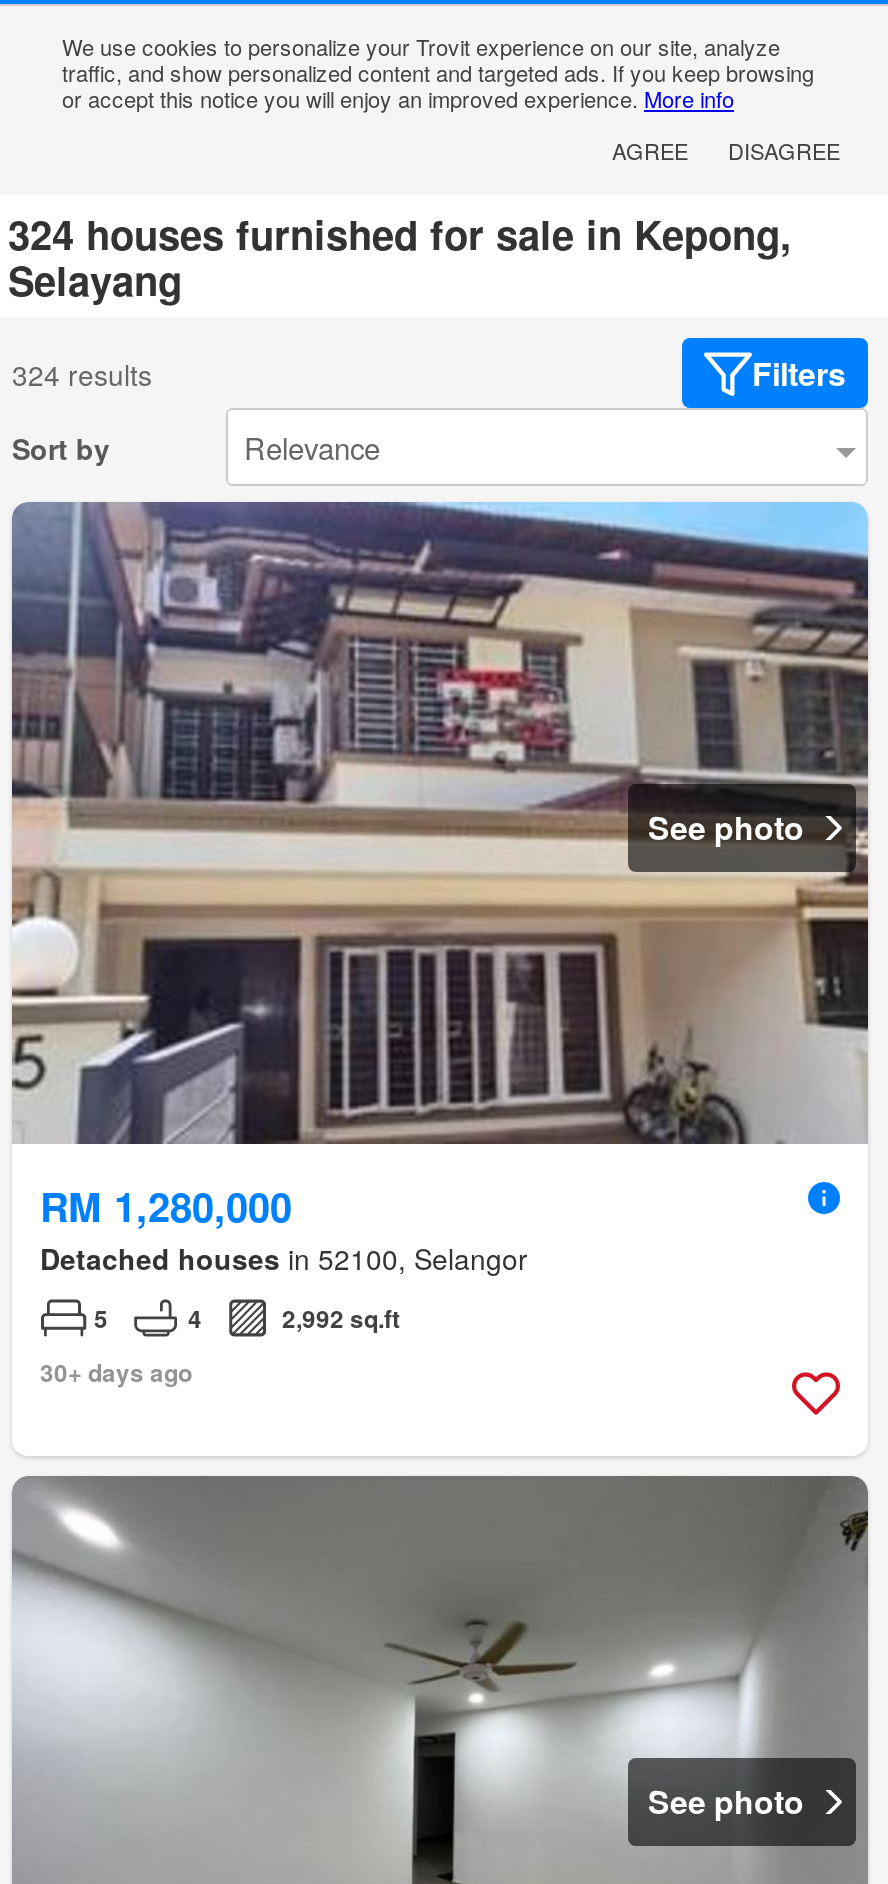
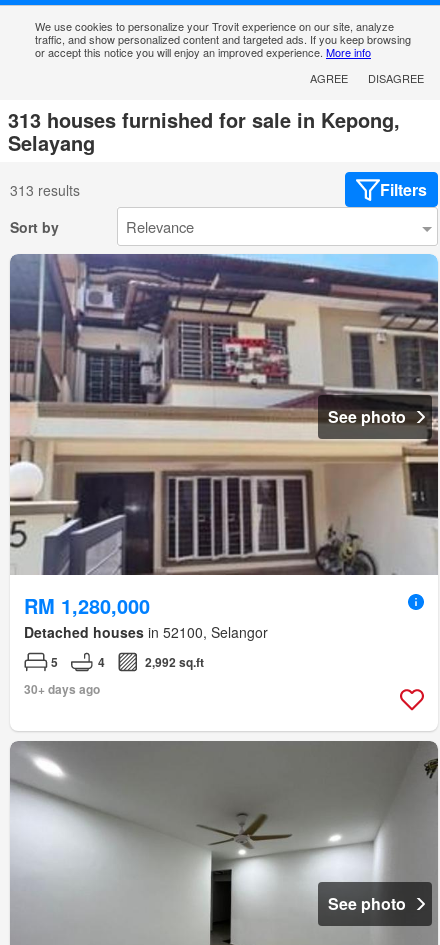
[8,205,792,263] 324 houses furnished for sale in Kepong, -> [8,105,400,134] 313 houses furnished for sale in Kepong,
[12,354,152,394] 324 results -> [10,180,80,200] 313 results

